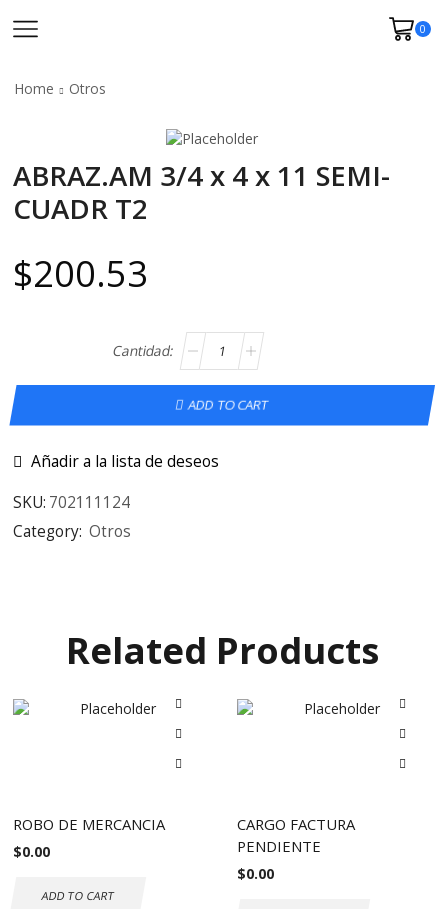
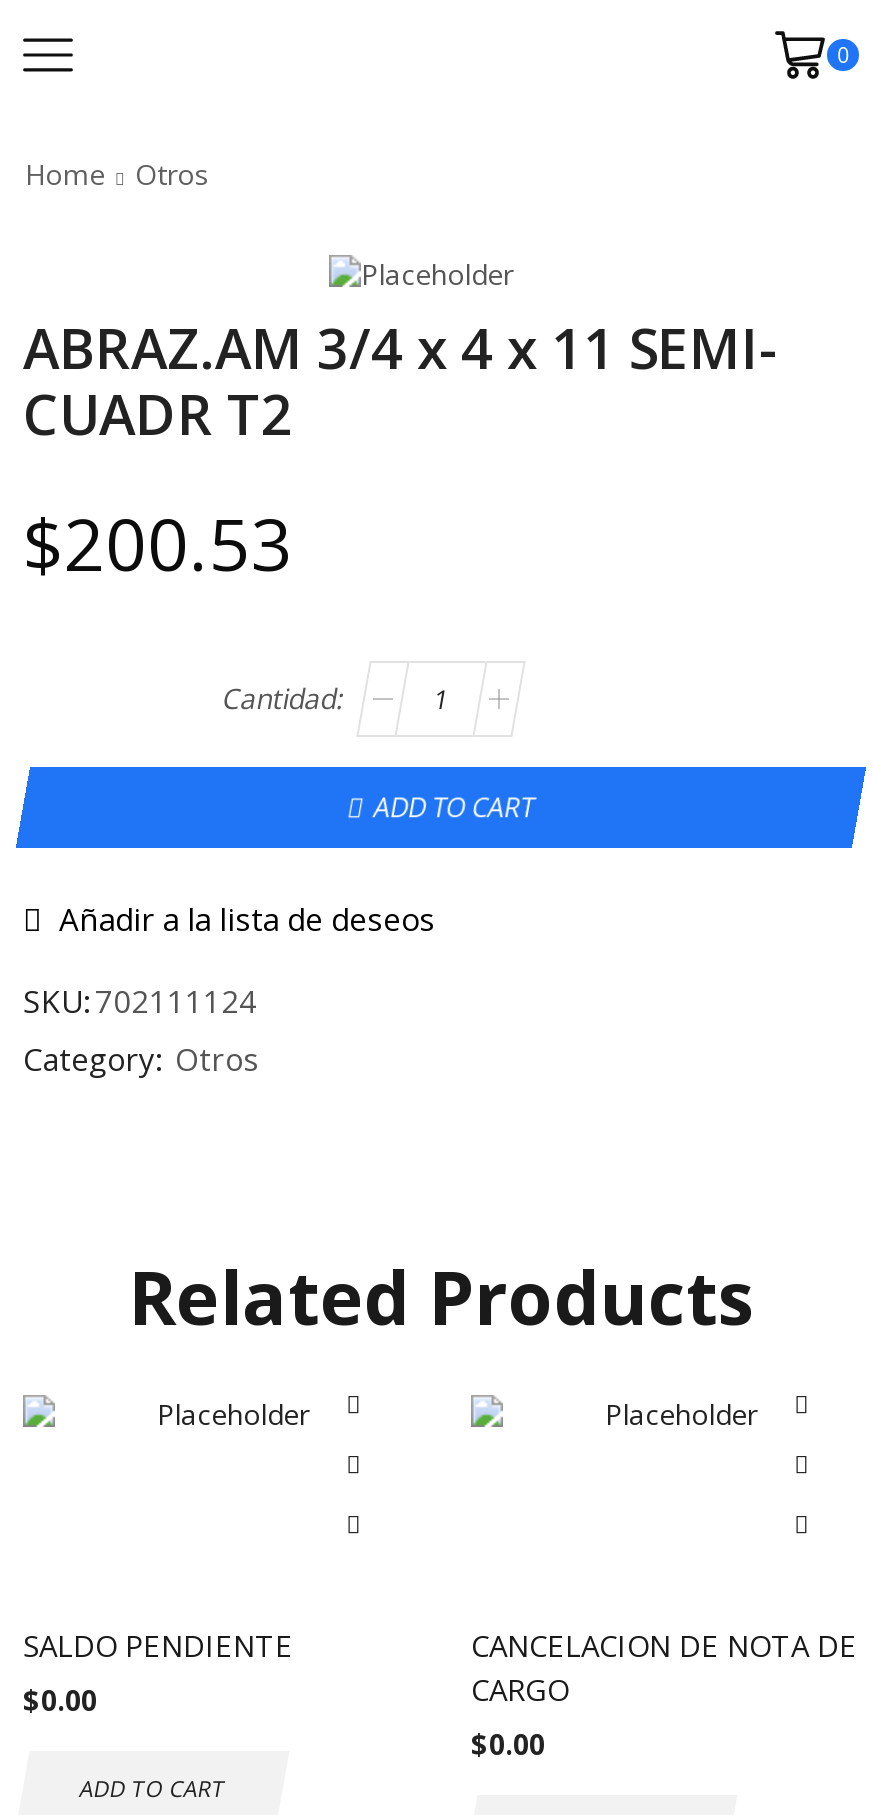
[13,814,165,834] ROBO DE MERCANCIA -> [23,1625,293,1665] SALDO PENDIENTE
[237,814,355,856] CARGO FACTURA | PENDIENTE -> [471,1625,857,1709] CANCELACION DE NOTA DE | CARGO

